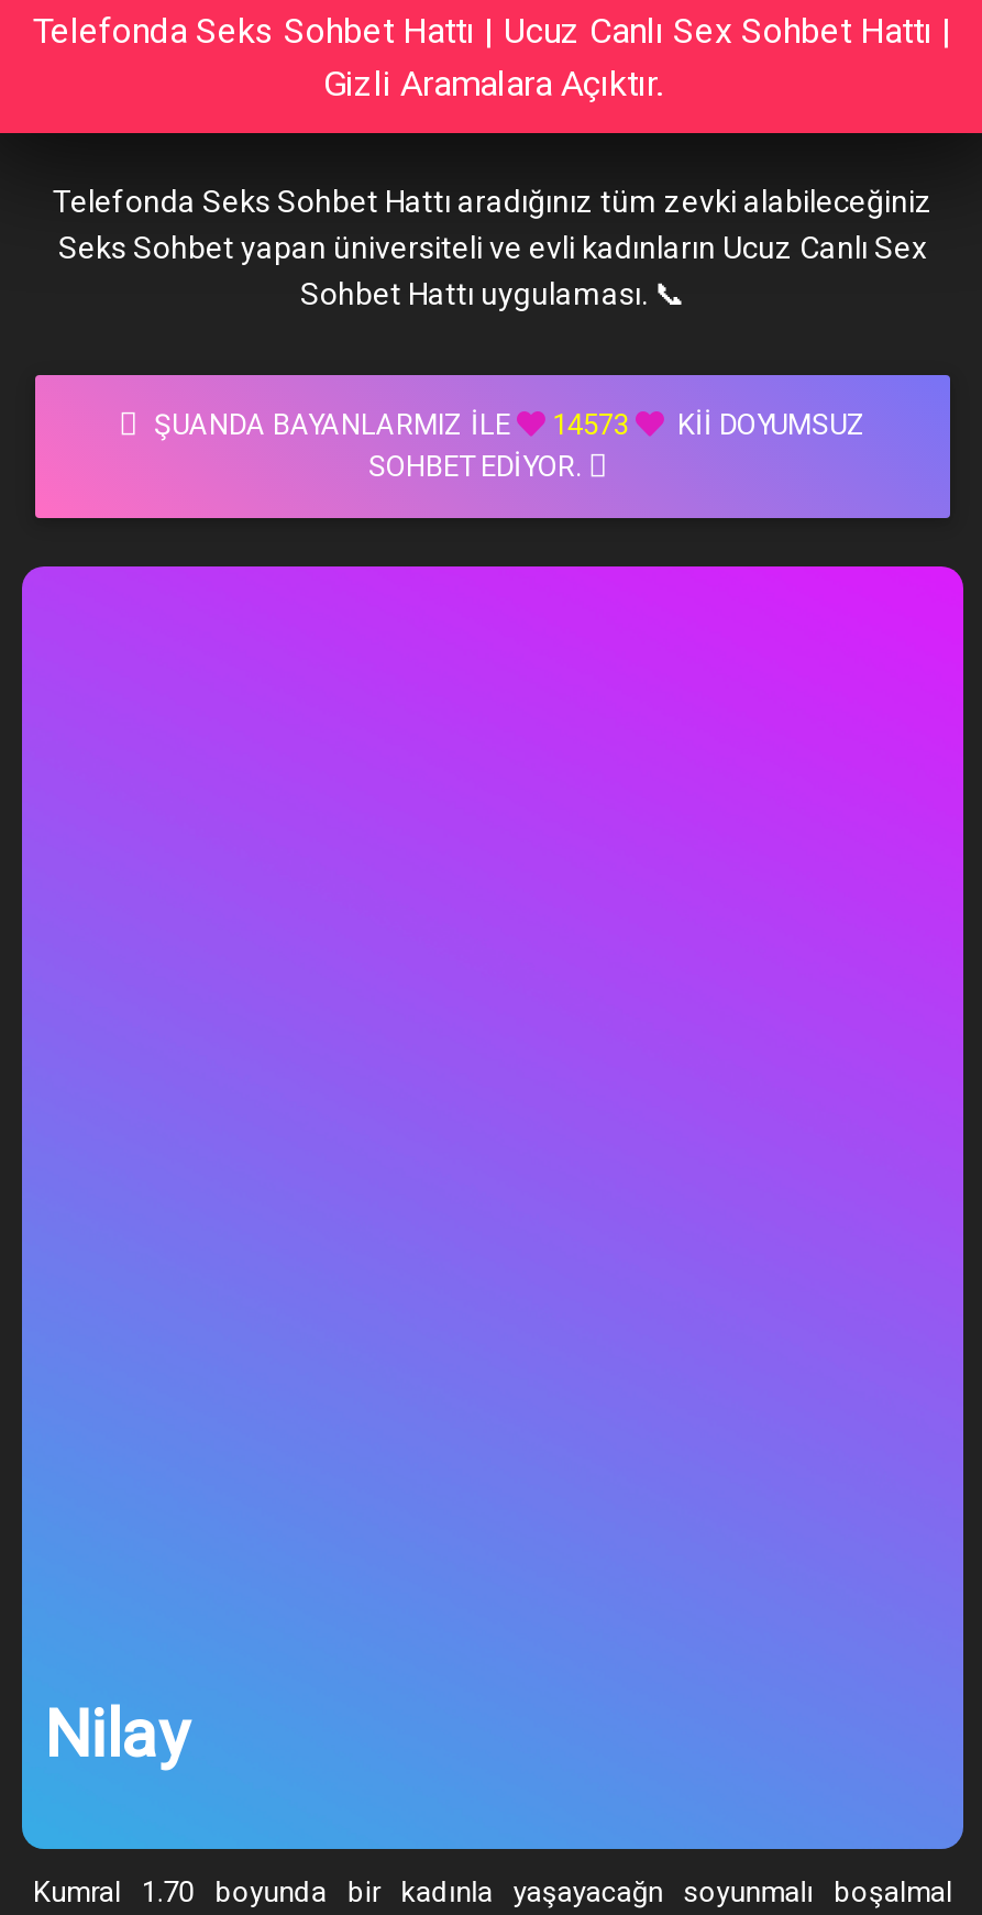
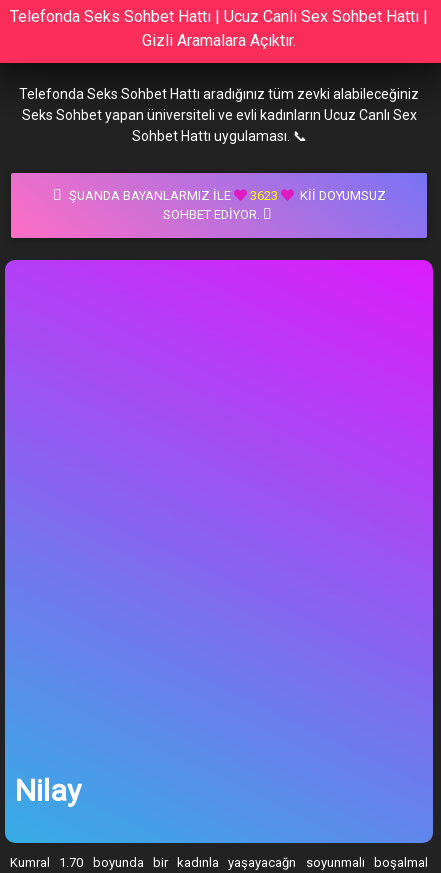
[147,409,867,442] ŞUANDA BAYANLARMIZ İLE 14573 KII DOYUMSUZ -> [65,188,385,203] ŞUANDA BAYANLARMIZ İLE 3623 KII DOYUMSUZ

